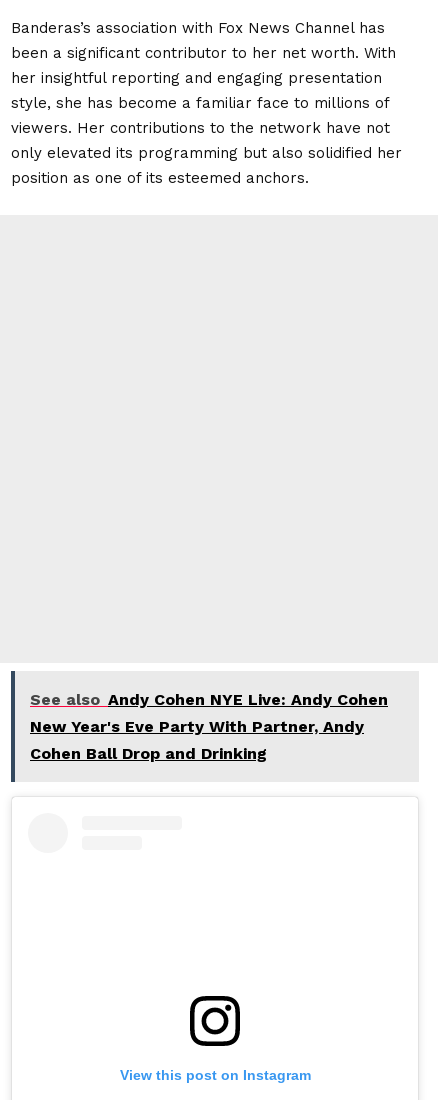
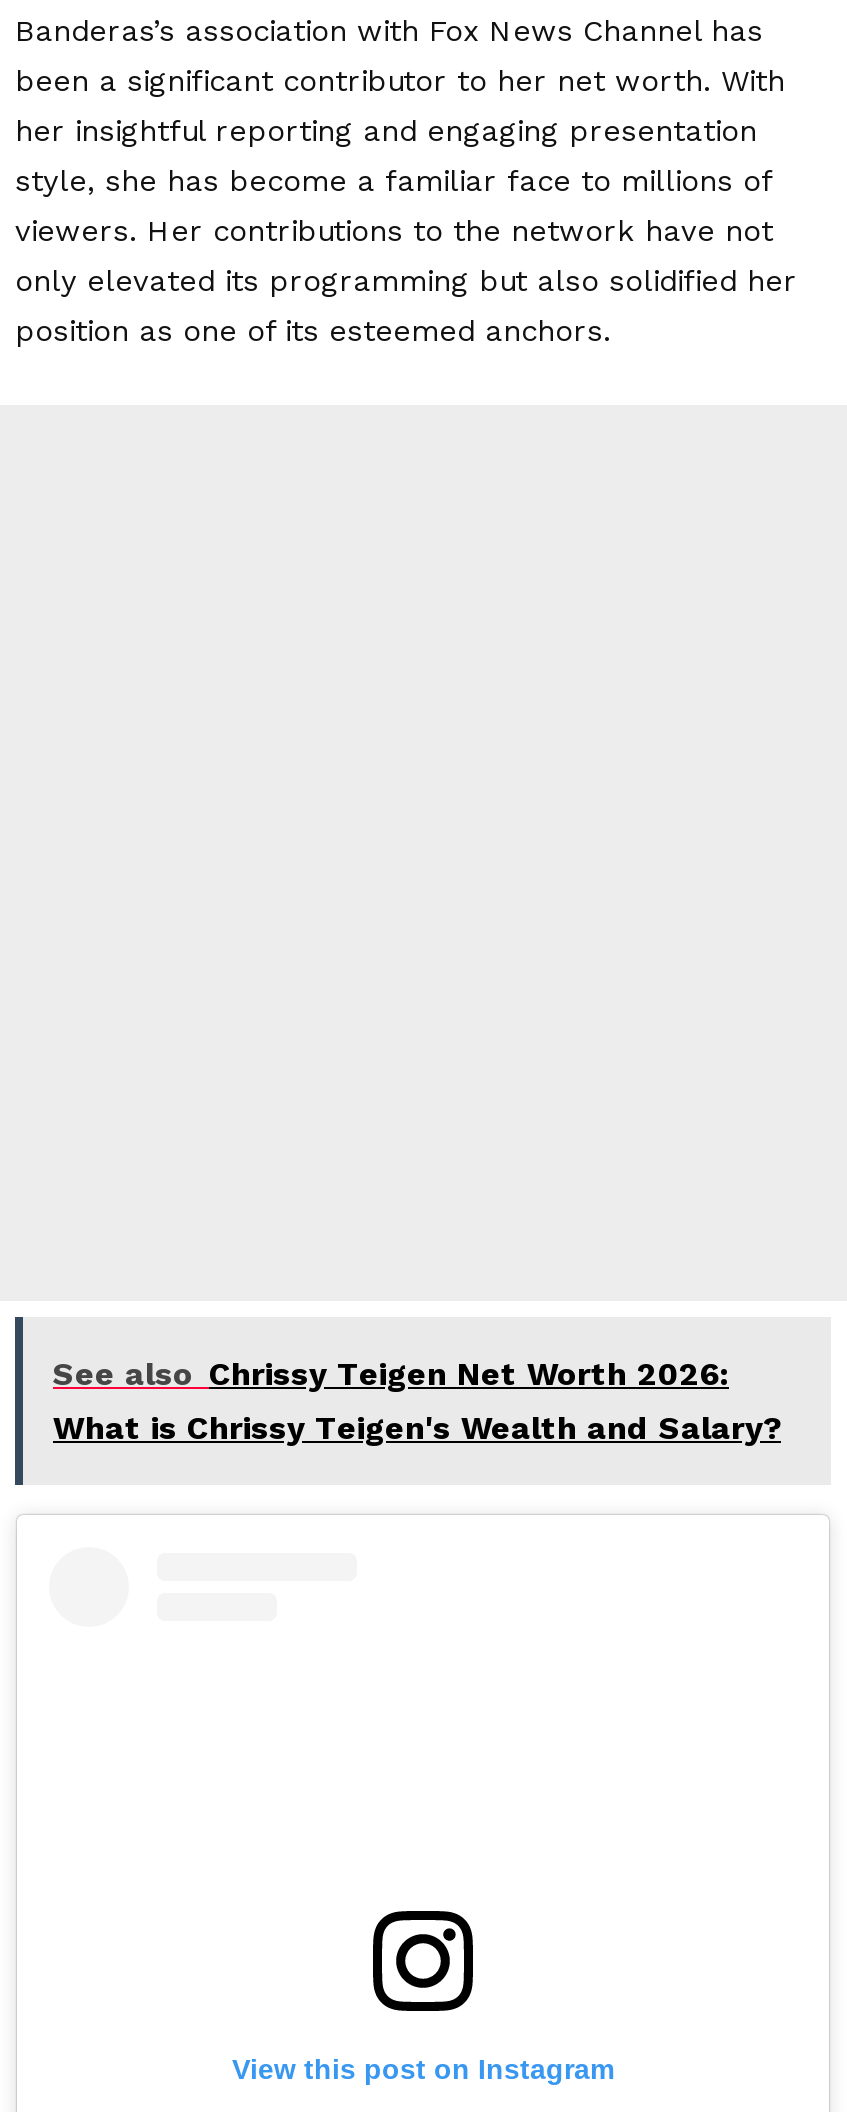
[30,690,388,763] See also Andy Cohen NYE Live: Andy Cohen | New Year's Eve Party With Partner, Andy | Cohen Ball Drop and Drinking -> [53,1354,781,1446] See also Chrissy Teigen Net Worth 2026: | What is Chrissy Teigen's Wealth and Salary?

